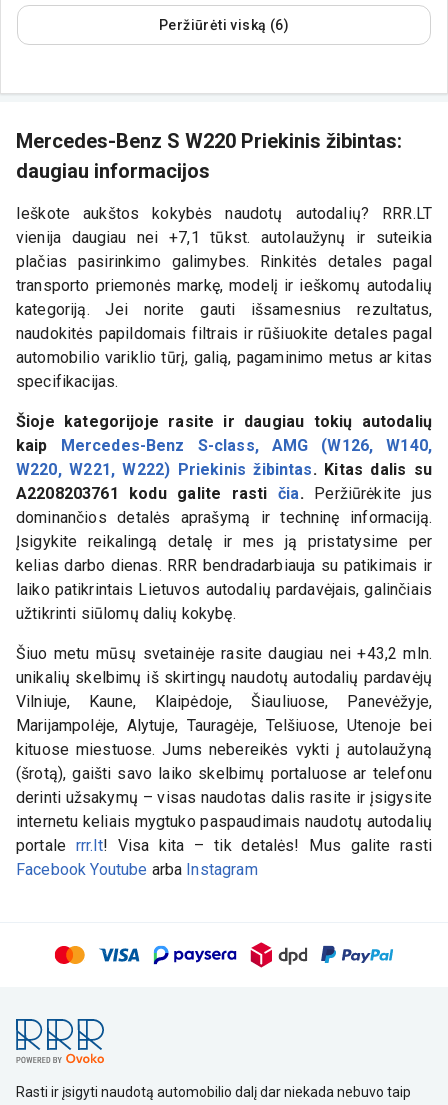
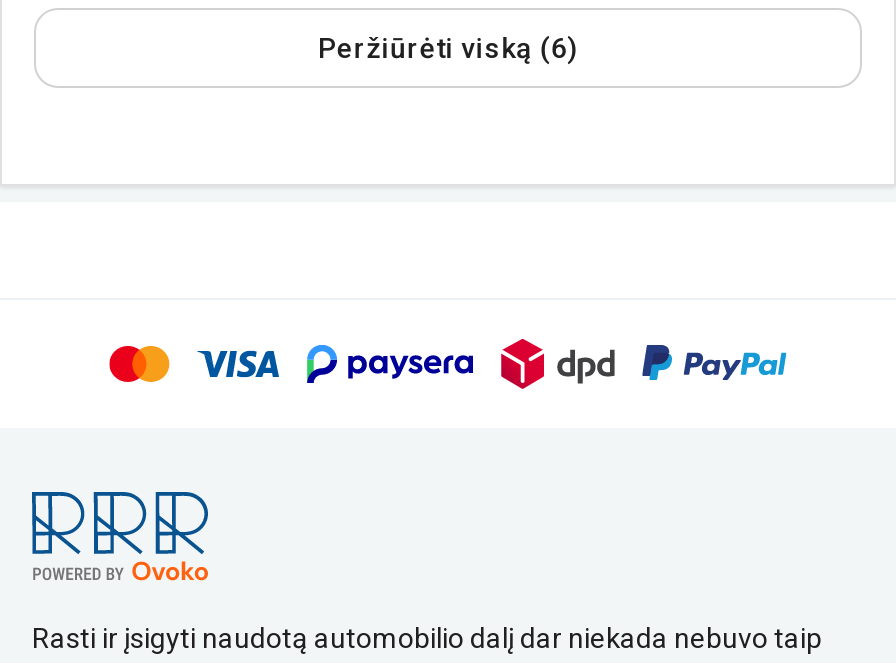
[16,129,432,879] Mercedes-Benz S W220 Priekinis žibintas: | daugiau informacijos | Ieškote aukštos kokybės naudotų autodalių? RRR.LT | vienija daugiau nei +7,1 tūkst. autolaužynų ir suteikia | plačias pasirinkimo galimybes. Rinkitės detales pagal | transporto priemonės markę, modelį ir ieškomų autodalių | kategoriją. Jei norite gauti išsamesnius rezultatus, | naudokitės papildomais filtrais ir rūšiuokite detales pagal | automobilio variklio tūrį, galią, pagaminimo metus ar kitas | specifikacijas. | Šioje kategorijoje rasite ir daugiau tokių autodalių | kaip Mercedes-Benz S-class, AMG (W126, W140, | W220, W221, W222) Priekinis žibintas. Kitas dalis su | A2208203761 kodu galite rasti čia. Peržiūrėkite jus | dominančios detalės aprašymą ir techninę informaciją. | Įsigykite reikalingą detalę ir mes ją pristatysime per | kelias darbo dienas. RRR bendradarbiauja su patikimais ir | laiko patikrintais Lietuvos autodalių pardavėjais, galinčiais | užtikrinti siūlomų dalių kokybę. | Šiuo metu mūsų svetainėje rasite daugiau nei +43,2 mln. | unikalių skelbimų iš skirtingų naudotų autodalių pardavėjų | Vilniuje, Kaune, Klaipėdoje, Šiauliuose, Panevėžyje, | Marijampolėje, Alytuje, Tauragėje, Telšiuose, Utenoje bei | kituose miestuose. Jums nebereikės vykti į autolaužyną | (šrotą), gaišti savo laiko skelbimų portaluose ar telefonu | derinti užsakymų – visas naudotas dalis rasite ir įsigysite | internetu keliais mygtuko paspaudimais naudotų autodalių | portale rrr.lt! Visa kita – tik detalės! Mus galite rasti | Facebook Youtube arba Instagram -> none

